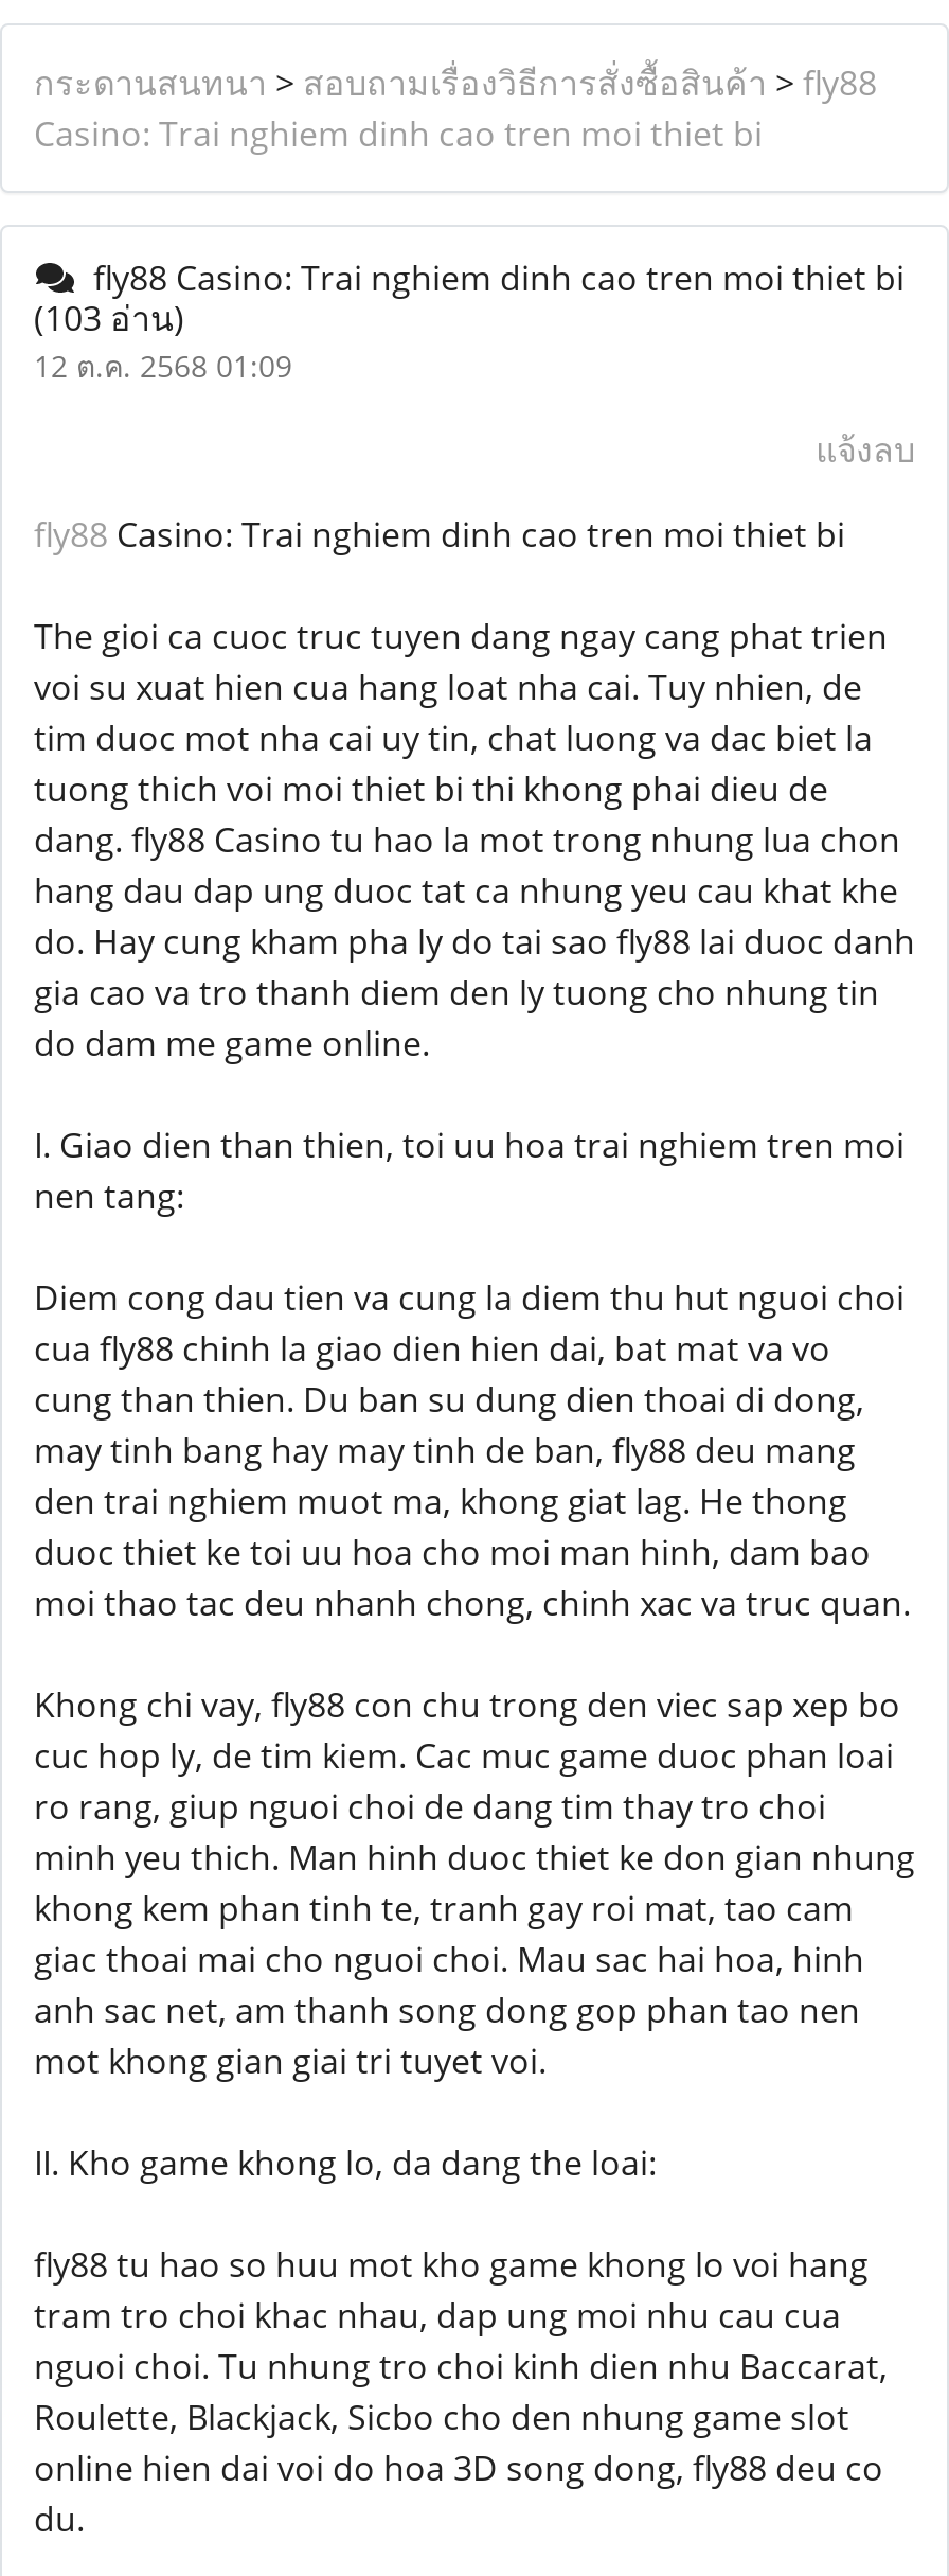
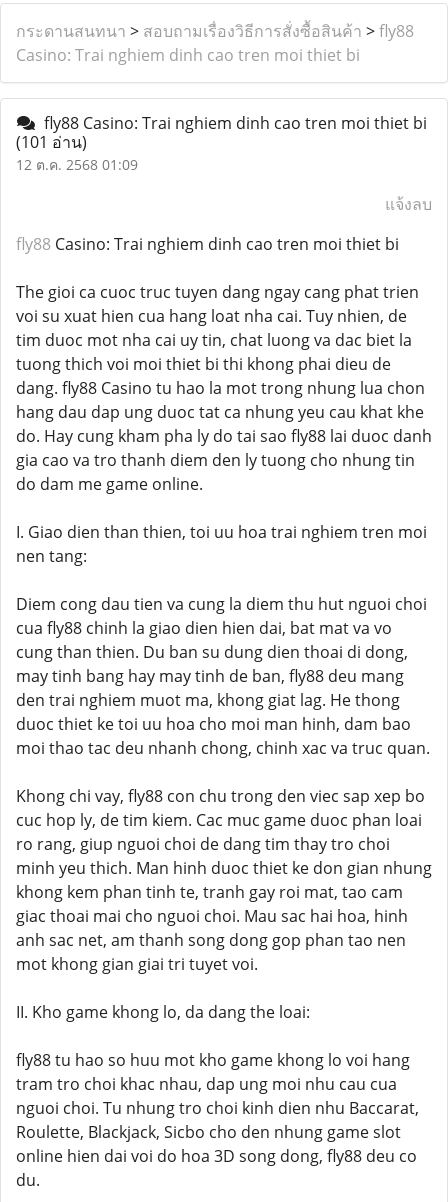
[34,295,184,341] (103 อ่าน) -> [16,131,87,153] (101 อ่าน)

